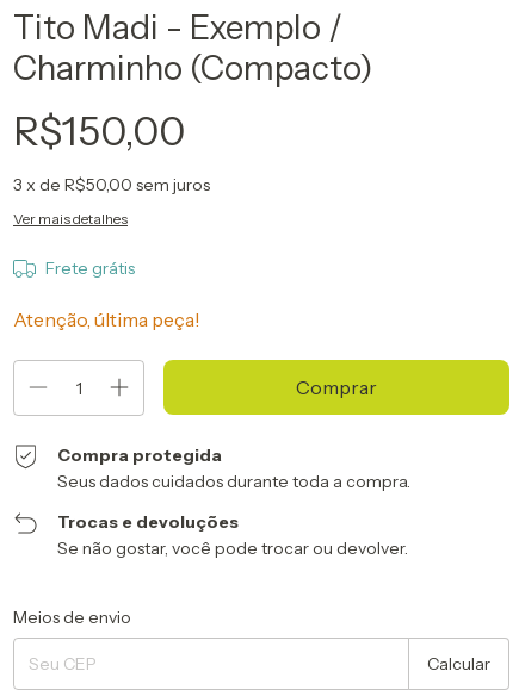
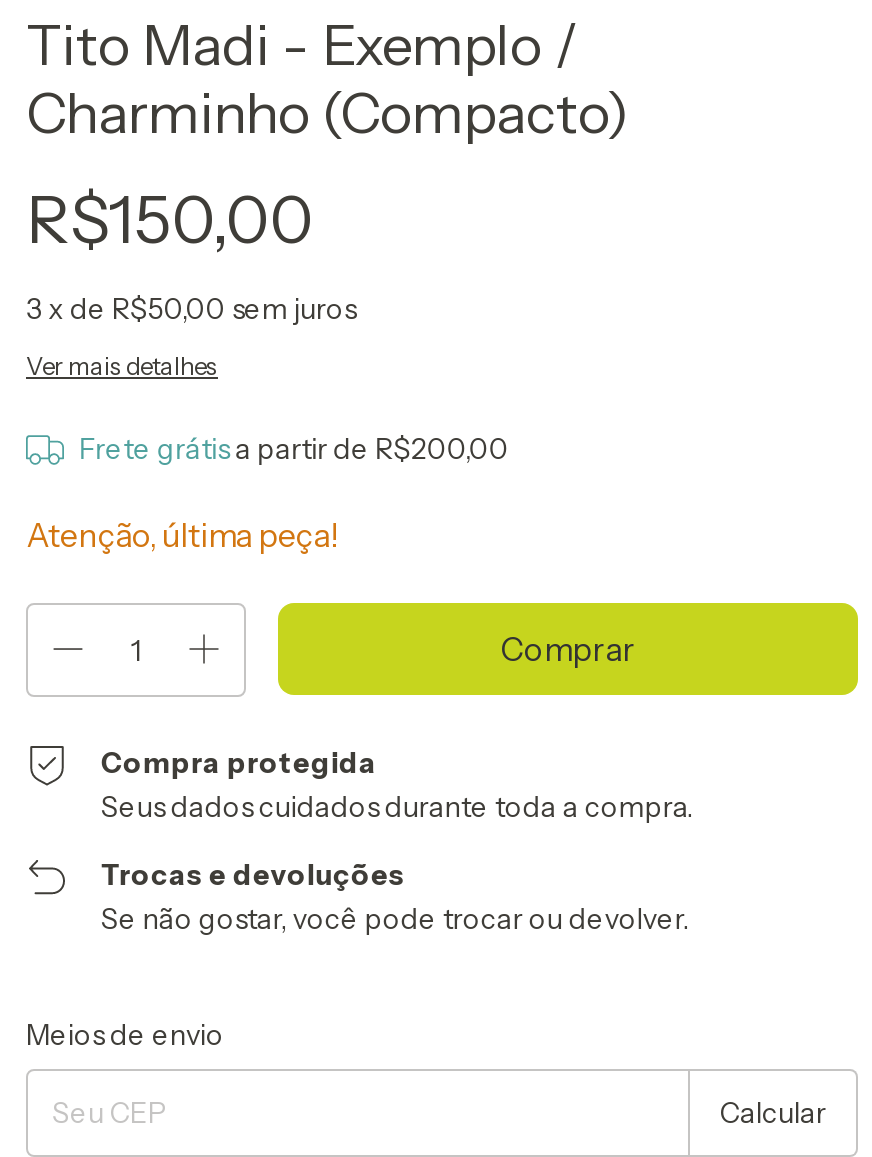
[45,257,134,279] Frete grátis -> [79,431,509,467] Frete grátis a partir de R$200,00

